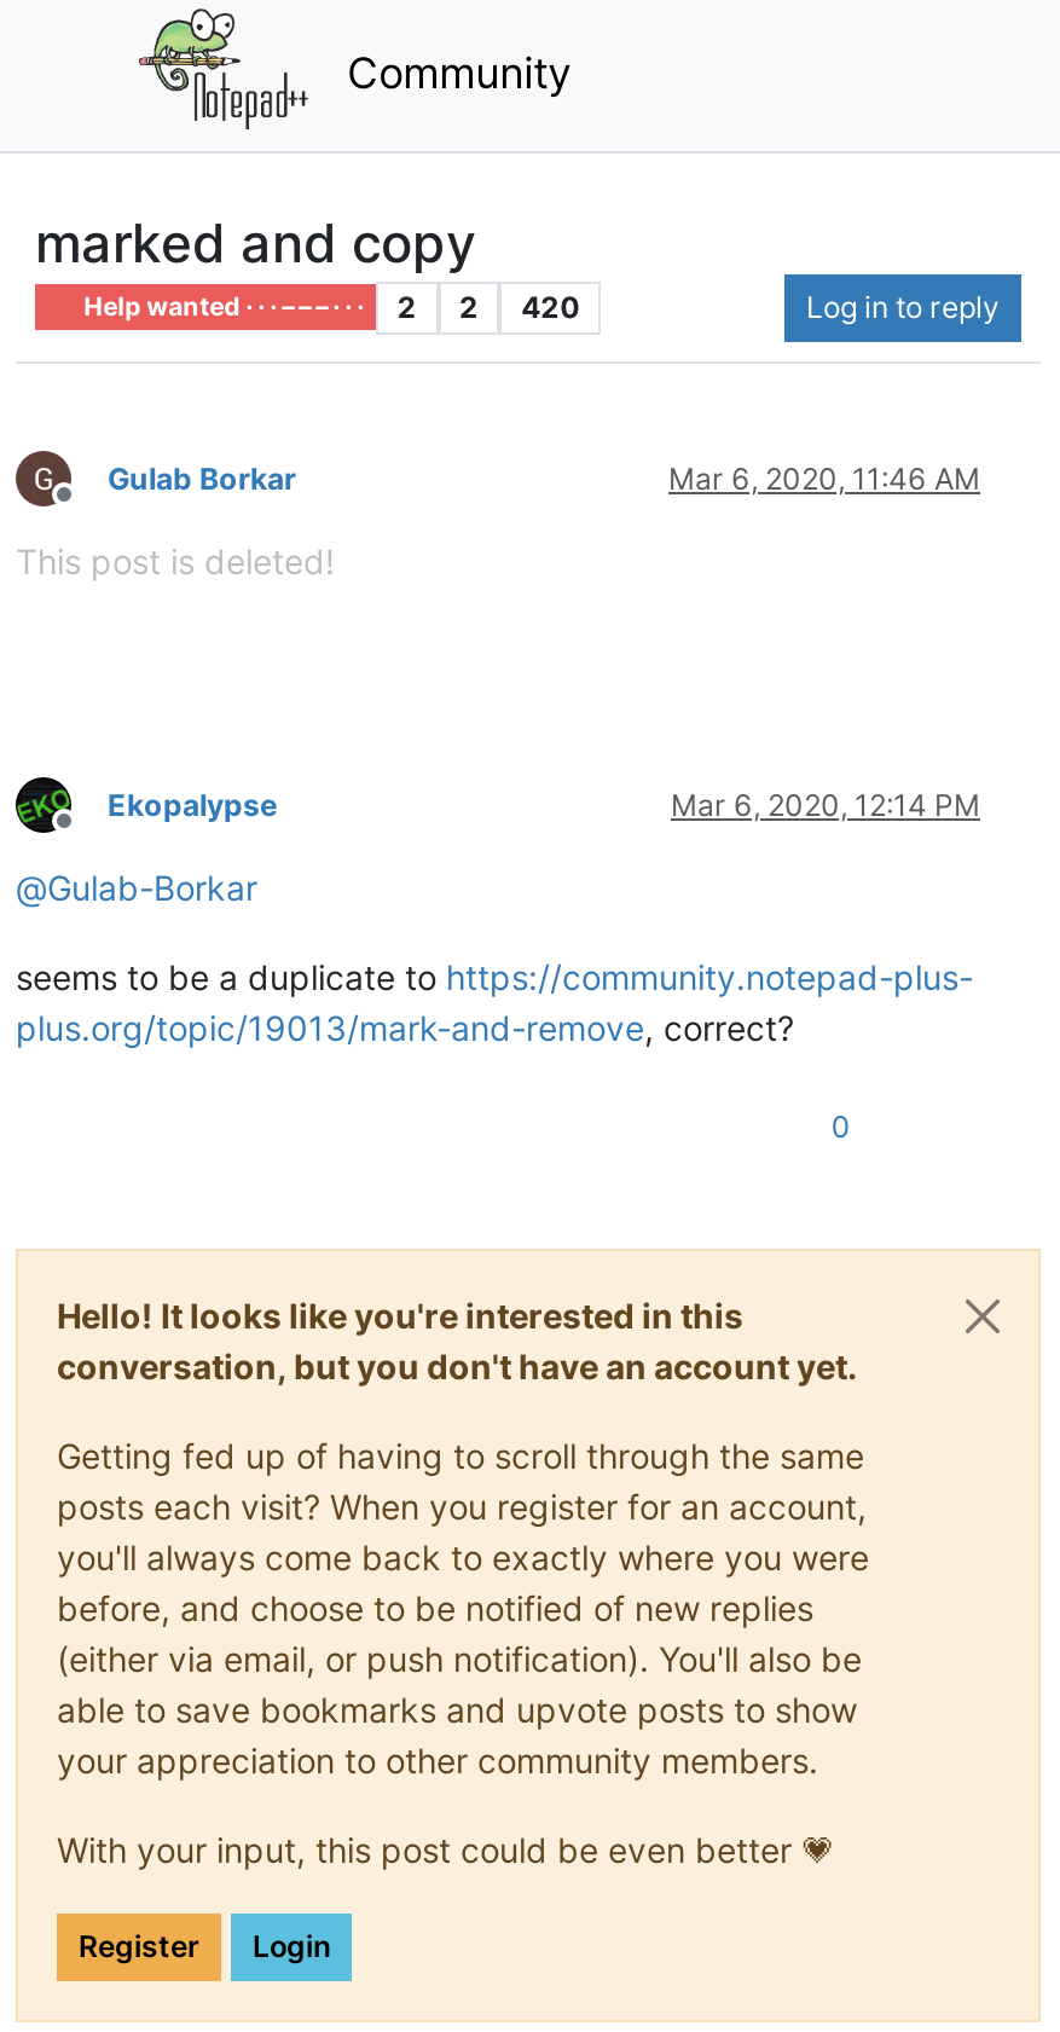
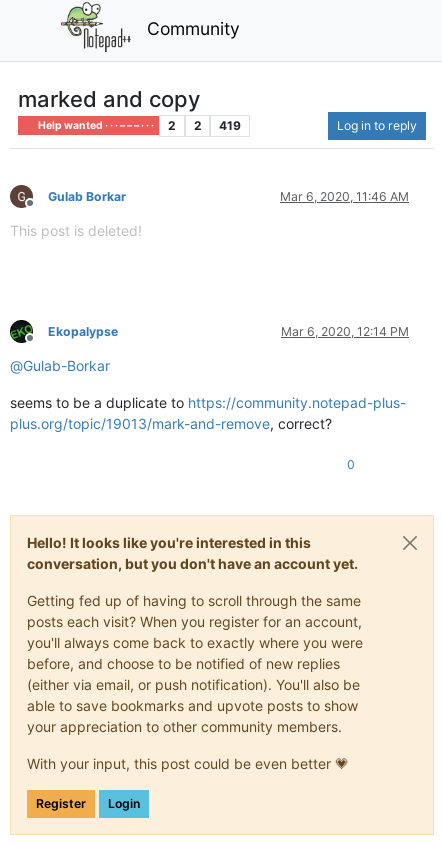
[79,288,579,325] Help wanted · · · – – – · · · 2 2 420 -> [36,118,241,133] Help wanted · · · – – – · · · 2 2 419

